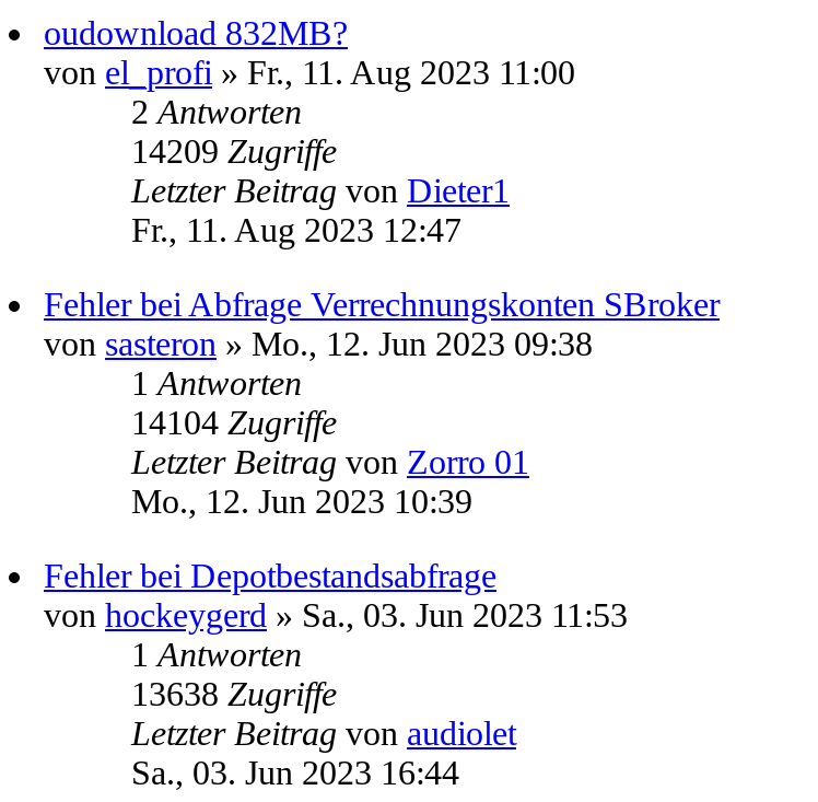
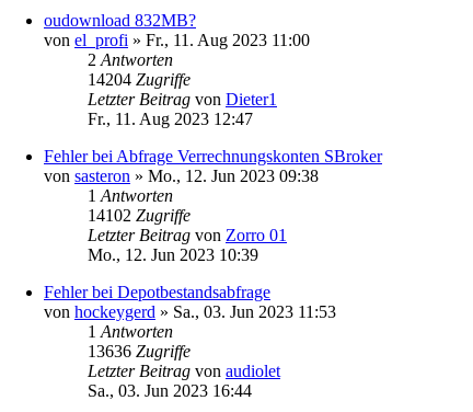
[131,132,337,169] 14209 Zugriffe -> [88,70,191,89] 14204 Zugriffe
[131,404,337,441] 14104 Zugriffe -> [88,206,191,225] 14102 Zugriffe
[131,675,337,712] 13638 Zugriffe -> [88,342,191,360] 13636 Zugriffe

